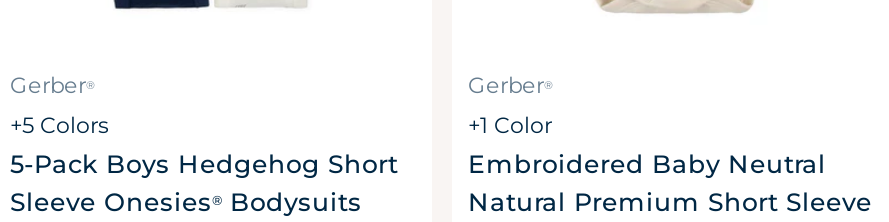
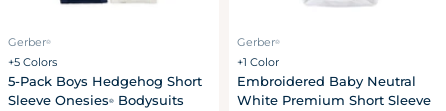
[468,186,872,216] Natural Premium Short Sleeve -> [237,93,431,108] White Premium Short Sleeve

